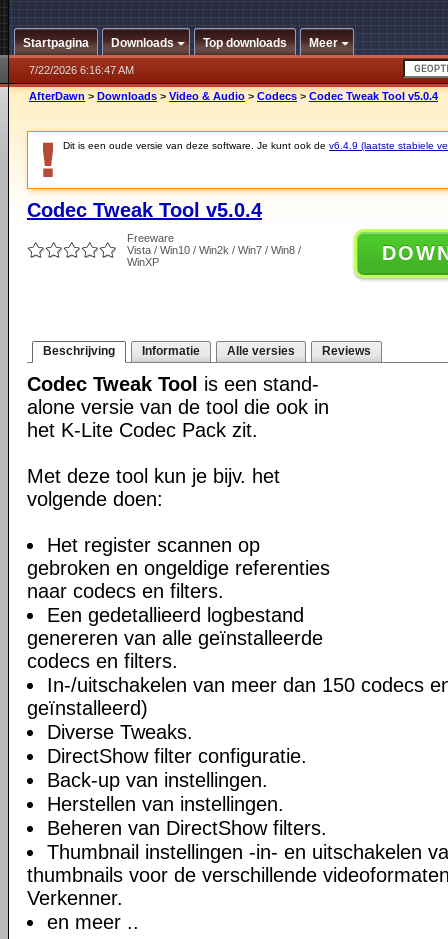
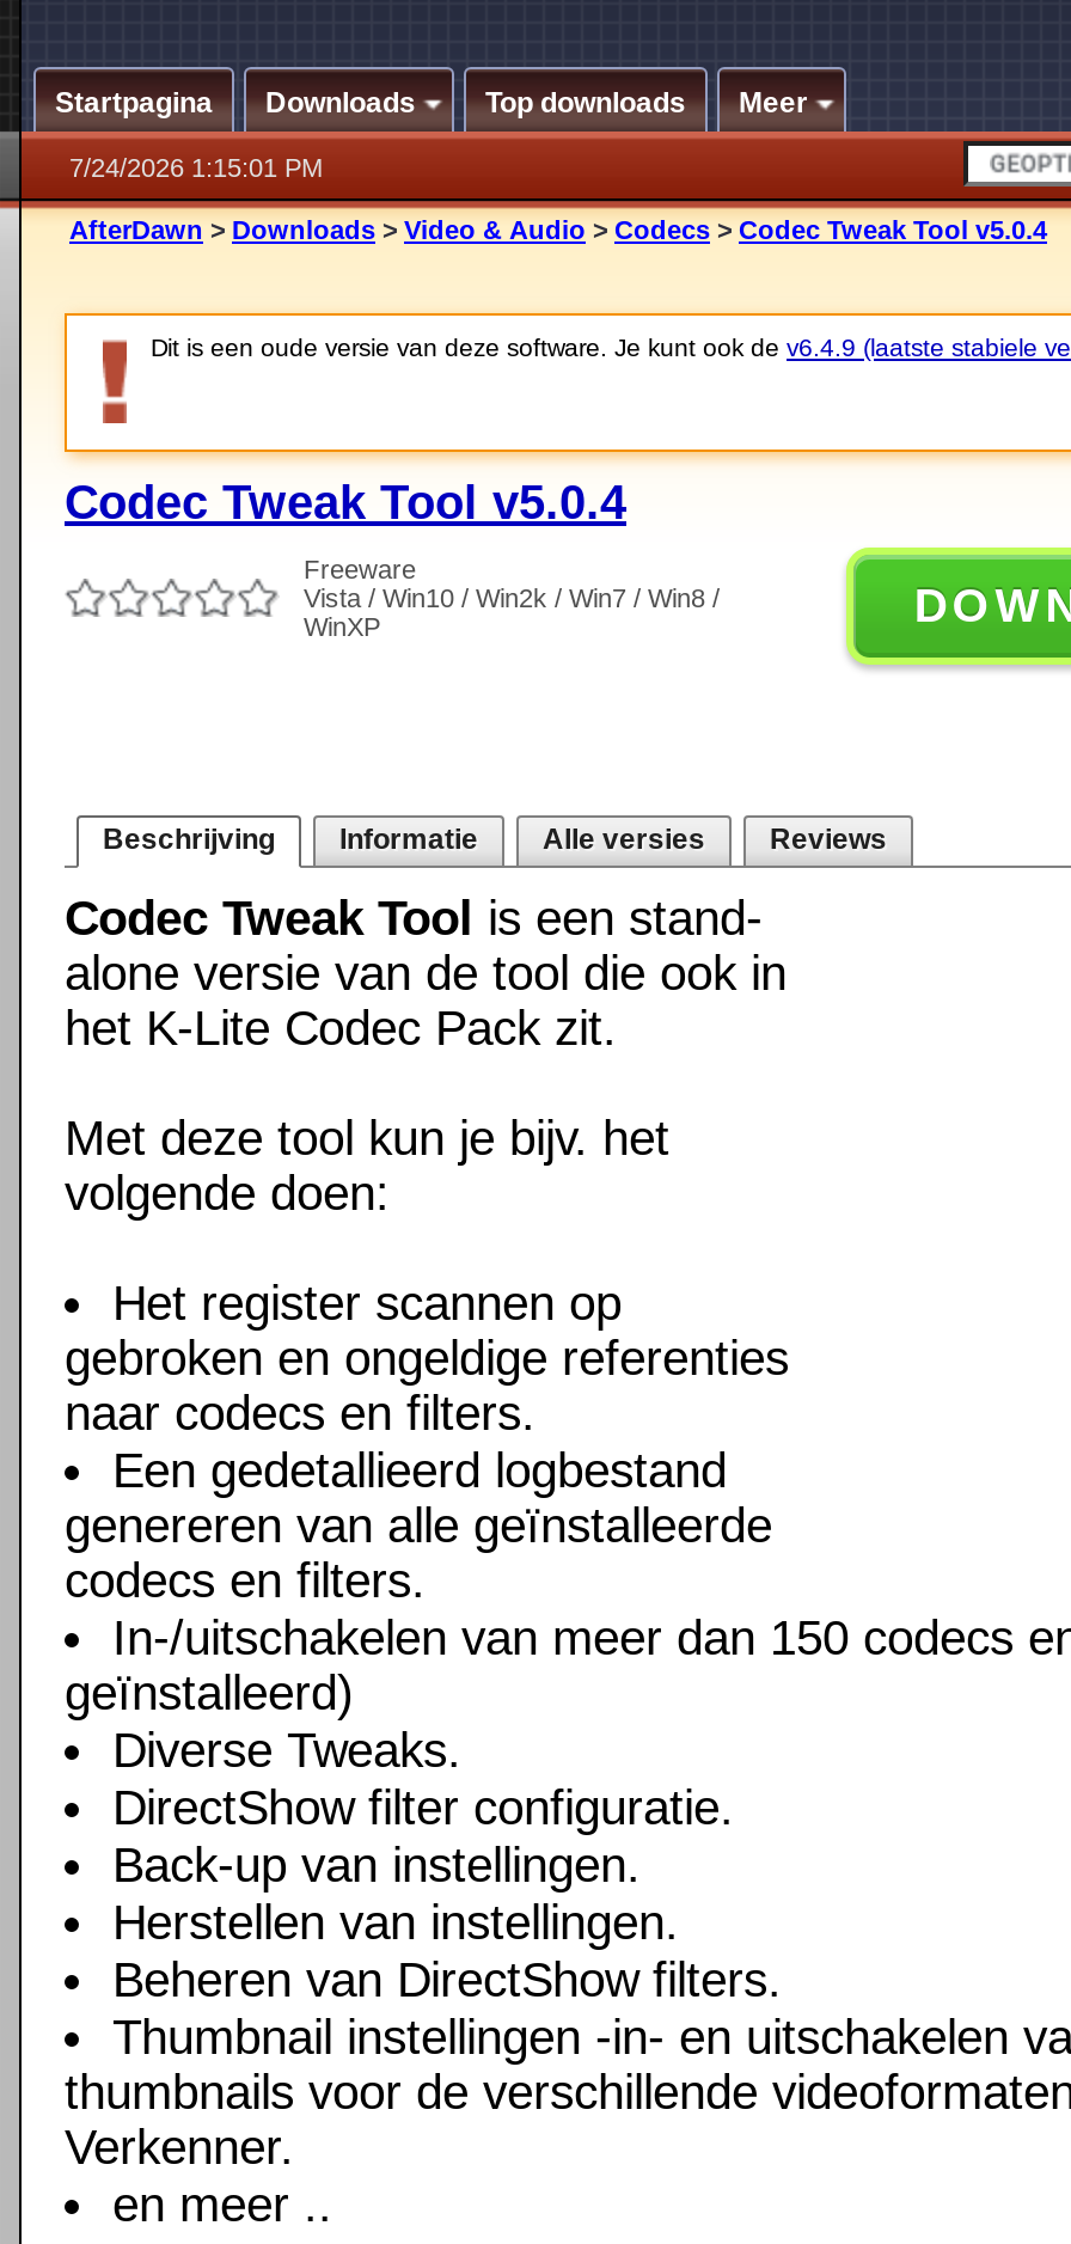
[29,64,134,76] 7/22/2026 6:16:47 AM -> [69,153,323,182] 7/24/2026 1:15:01 PM

